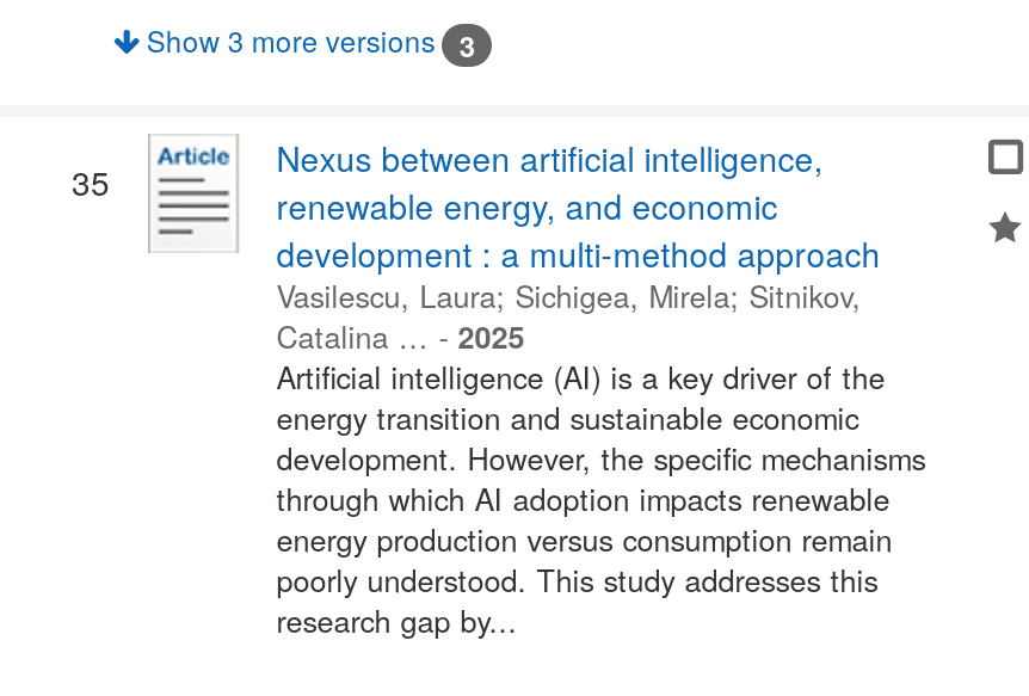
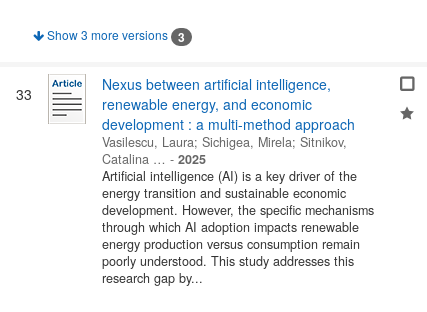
[72,158,110,206] 35 -> [16,84,32,104] 33

